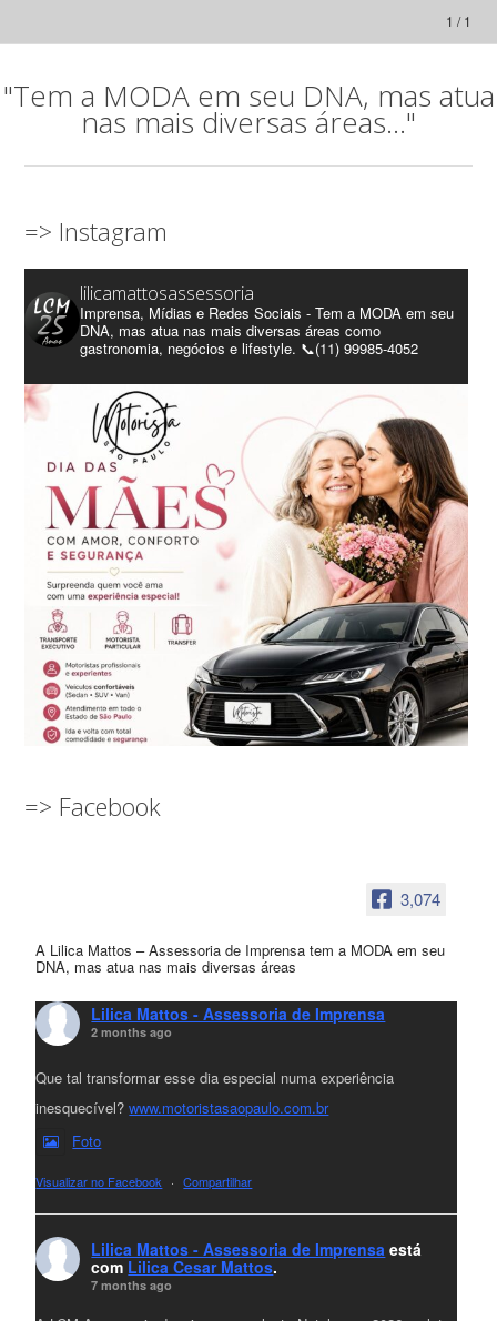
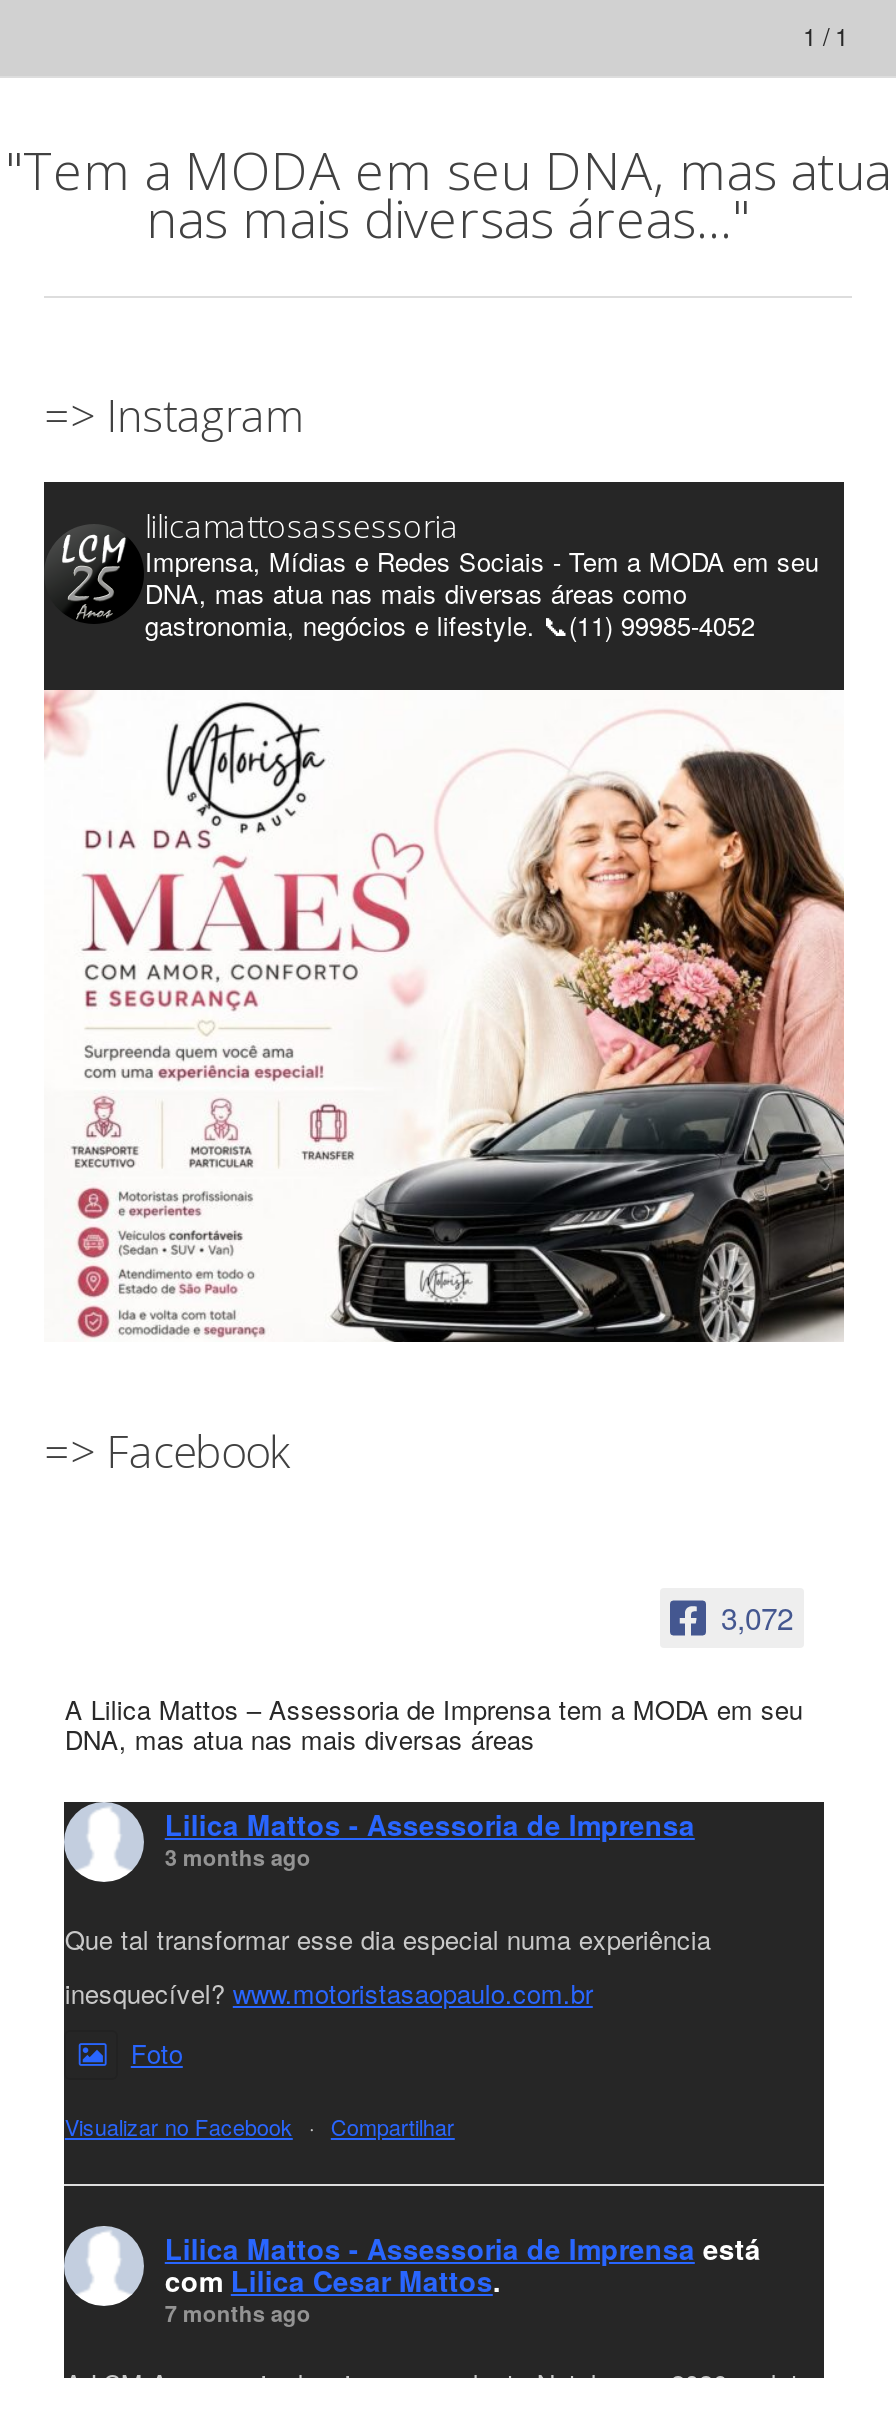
[400,887,440,910] 3,074 -> [721,1596,793,1638] 3,072
[91,1024,172,1041] 2 months ago -> [165,1843,311,1873] 3 months ago

